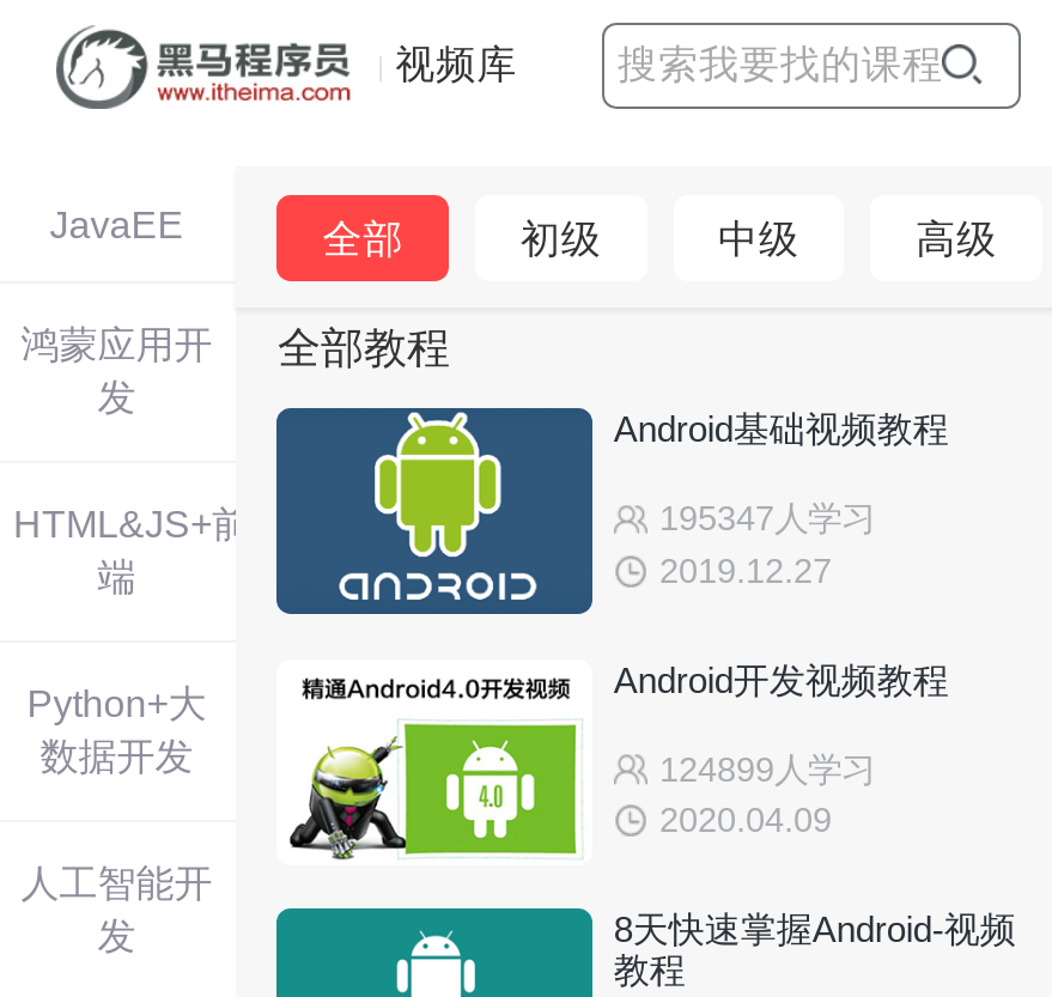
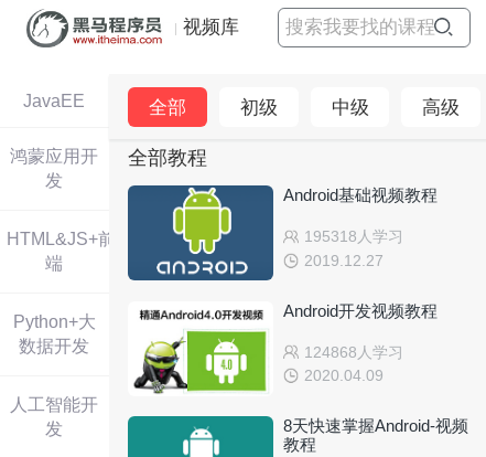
[659,499,875,538] 195347人学习 -> [304,228,403,245] 195318人学习
[659,749,875,788] 124899人学习 -> [304,343,403,361] 124868人学习

